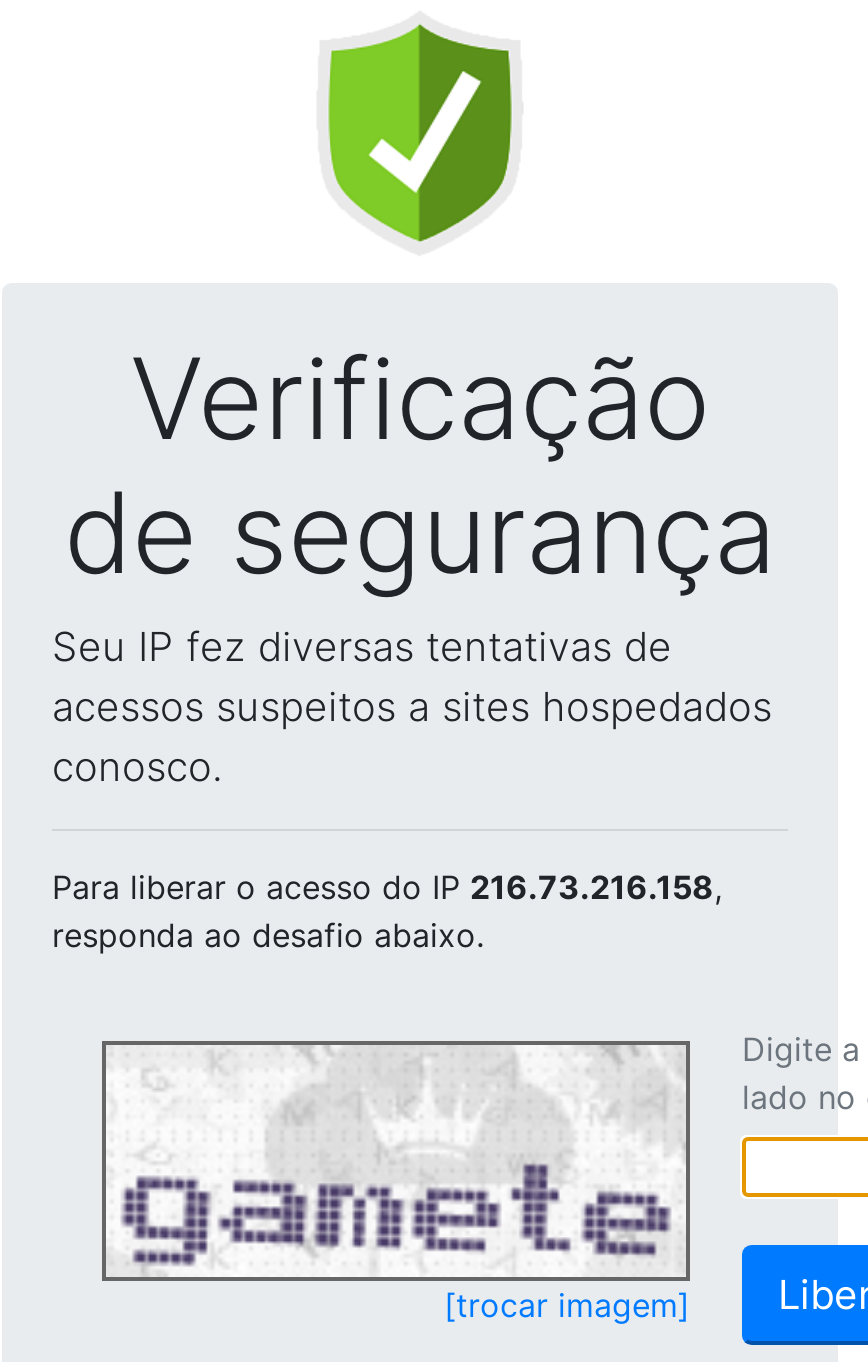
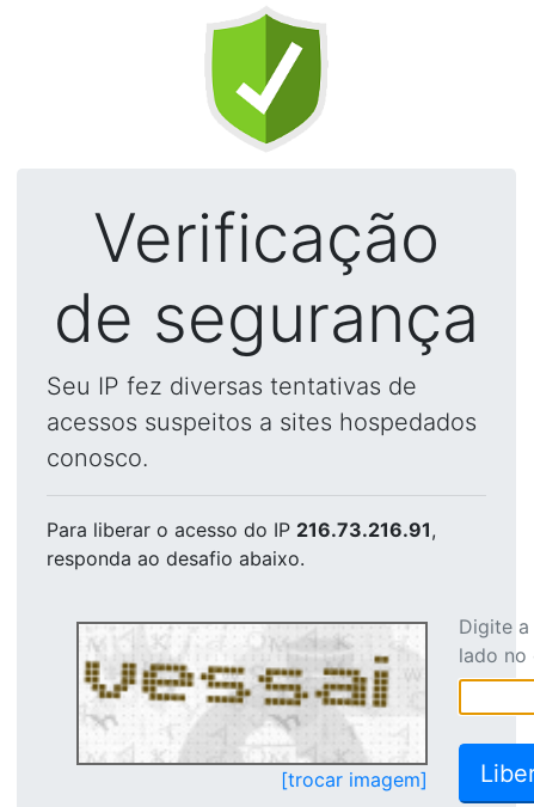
[52,867,722,907] Para liberar o acesso do IP 216.73.216.158, -> [47,518,436,542] Para liberar o acesso do IP 216.73.216.91,
[116,1049,682,1275] [image] -> [84,625,424,760] [image]

